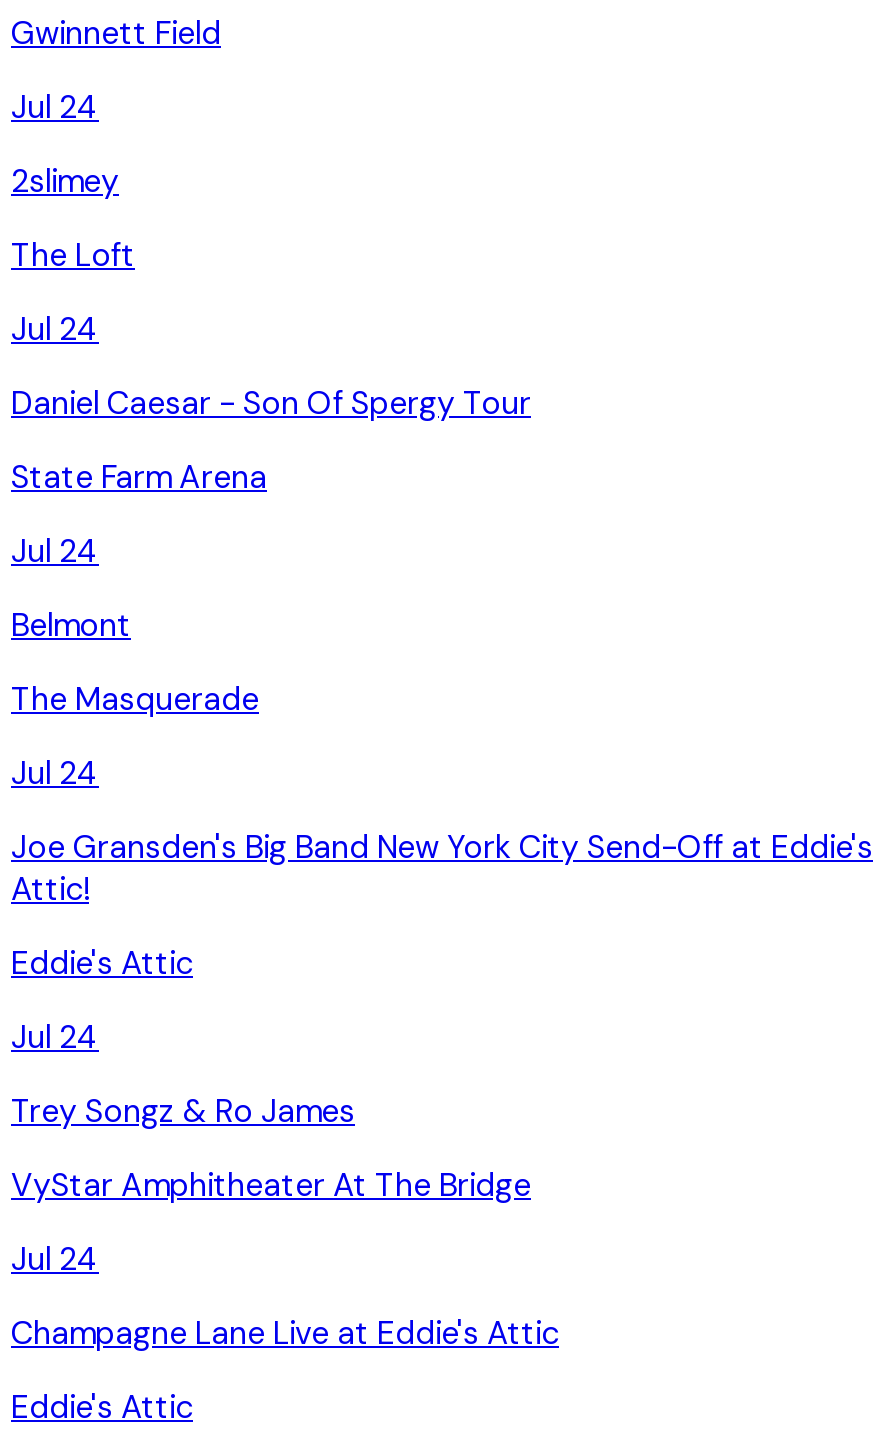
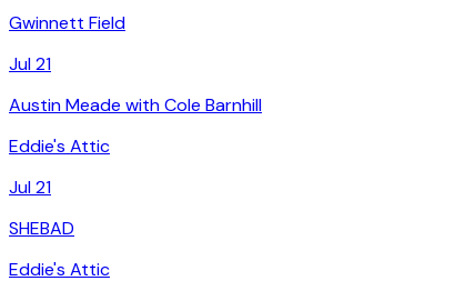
[11,85,873,909] Jul 24 | 2slimey | The Loft | Jul 24 | Daniel Caesar - Son Of Spergy Tour | State Farm Arena | Jul 24 | Belmont | The Masquerade | Jul 24 | Joe Gransden's Big Band New York City Send-Off at Eddie's | Attic! -> [9,52,262,116] Jul 21 | Austin Meade with Cole Barnhill
[11,1015,559,1353] Jul 24 | Trey Songz & Ro James | VyStar Amphitheater At The Bridge | Jul 24 | Champagne Lane Live at Eddie's Attic -> [9,175,74,239] Jul 21 | SHEBAD

